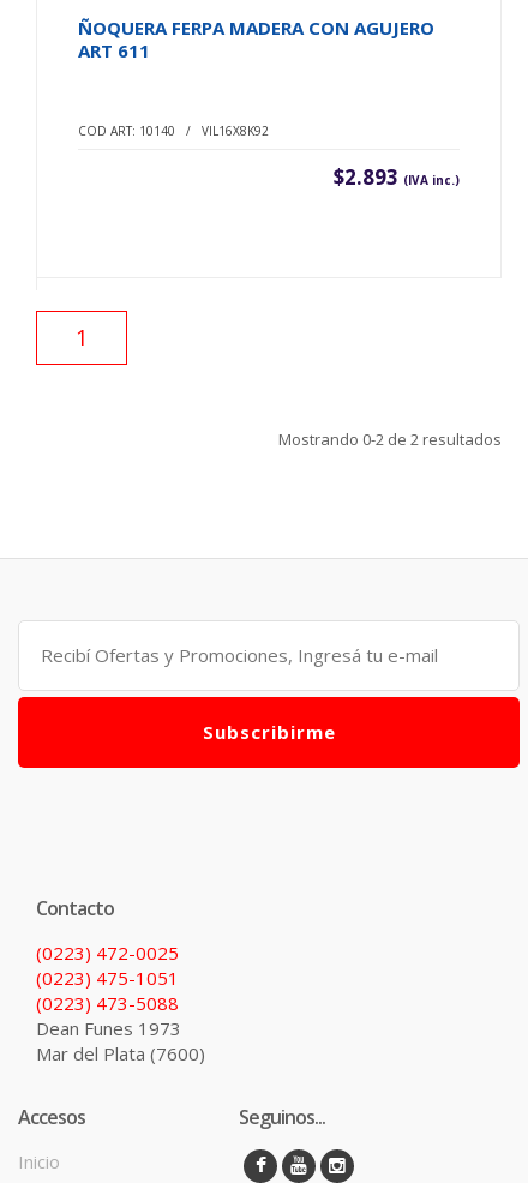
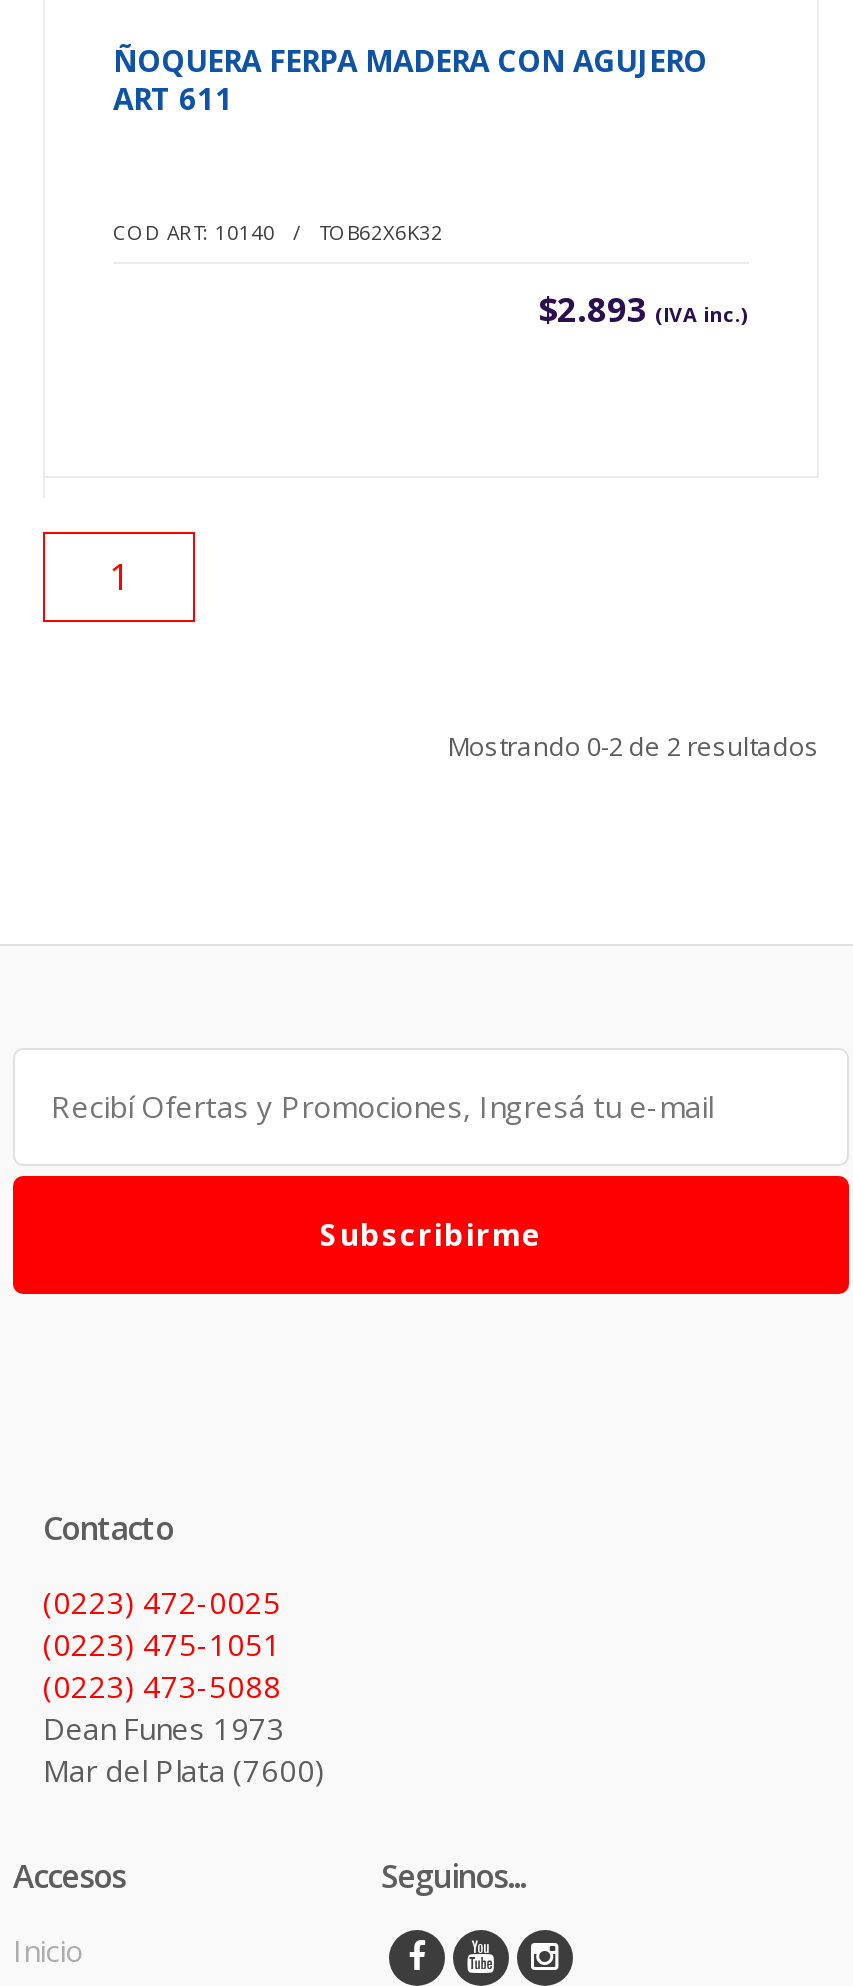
[78,122,269,139] COD ART: 10140 / VIL16X8K92 -> [113,217,443,245] COD ART: 10140 / TOB62X6K32

